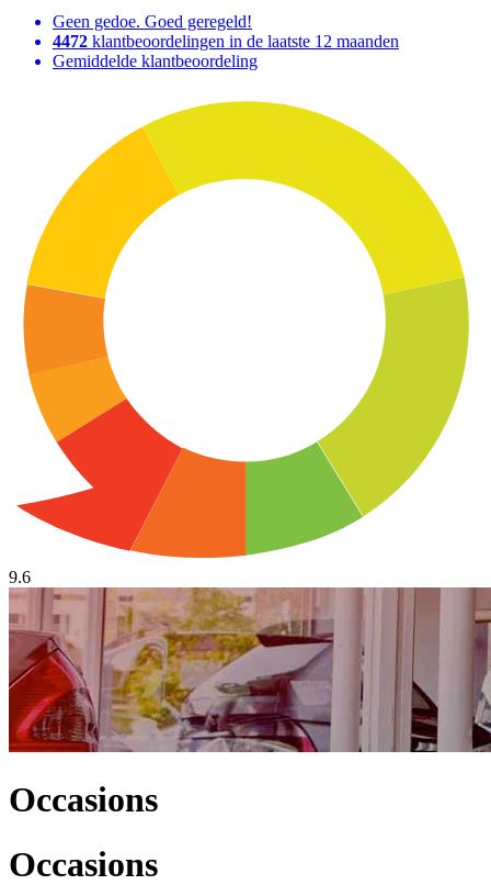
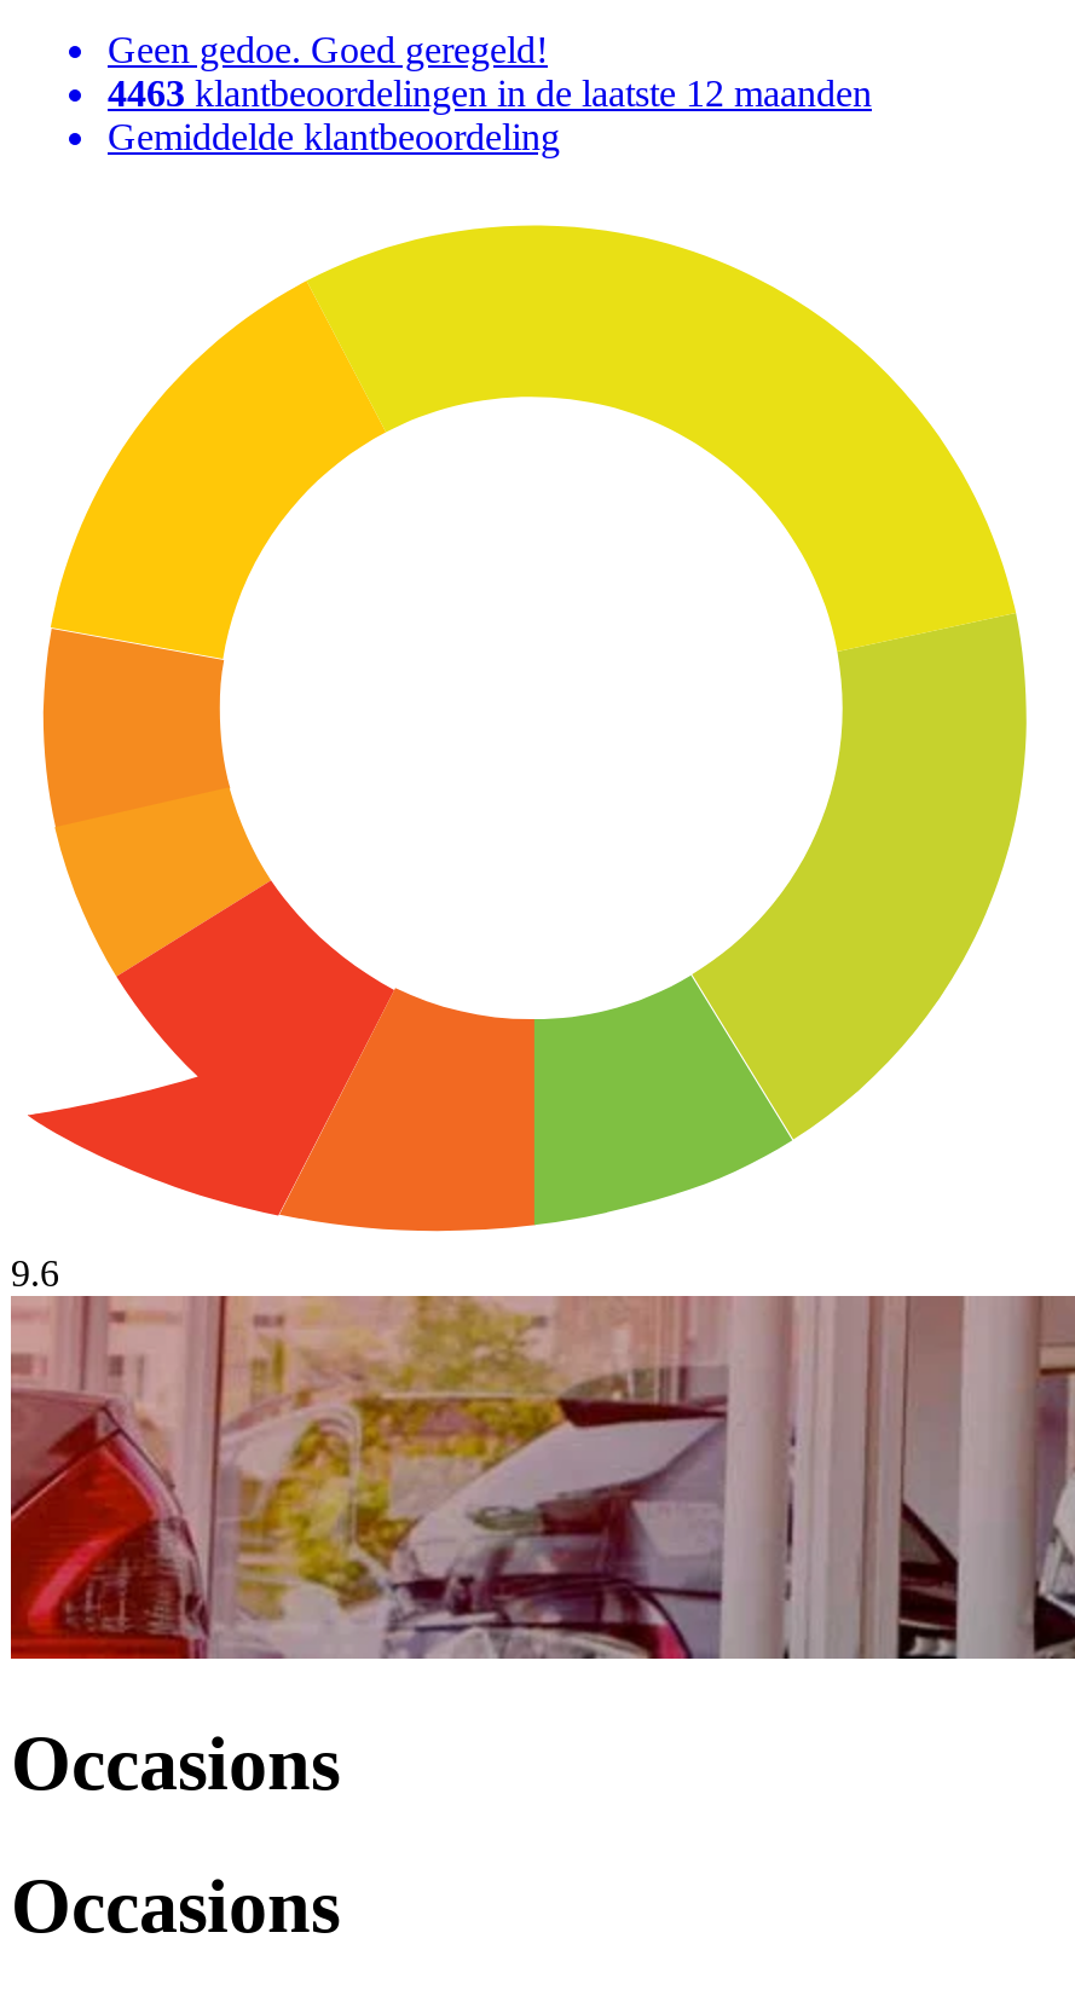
[53,32,399,51] 4472 klantbeoordelingen in de laatste 12 maanden -> [108,73,872,114] 4463 klantbeoordelingen in de laatste 12 maanden

